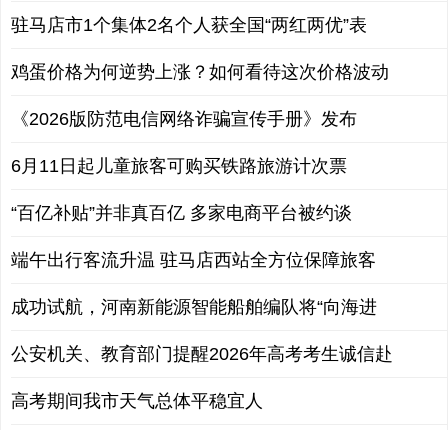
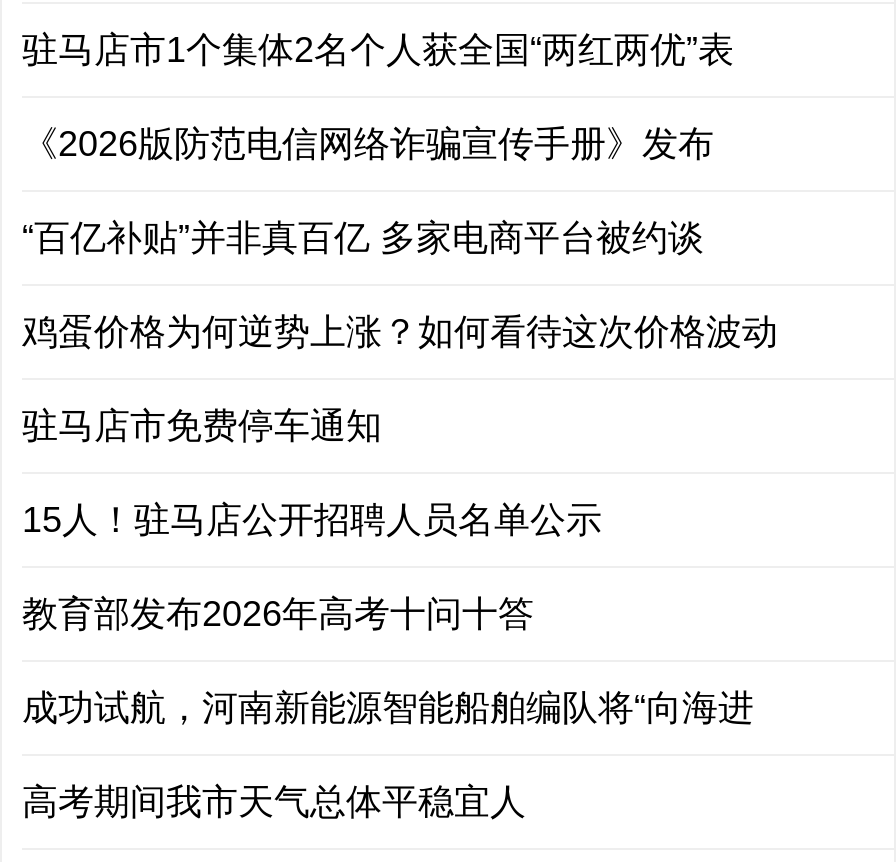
moved [11,62,389,82] -> [22,312,778,352]: 鸡蛋价格为何逆势上涨？如何看待这次价格波动
moved [11,109,357,129] -> [22,124,714,164]: 《2026版防范电信网络诈骗宣传手册》发布
[11,156,376,270] 6月11日起儿童旅客可购买铁路旅游计次票 | 端午出行客流升温 驻马店西站全方位保障旅客 -> [22,406,602,634] 驻马店市免费停车通知 | 15人！驻马店公开招聘人员名单公示 | 教育部发布2026年高考十问十答
moved [11,203,352,223] -> [22,218,704,258]: “百亿补贴”并非真百亿 多家电商平台被约谈
moved [11,297,377,317] -> [22,688,754,728]: 成功试航，河南新能源智能船舶编队将“向海进
[11,344,393,364] 公安机关、教育部门提醒2026年高考考生诚信赴 -> none

